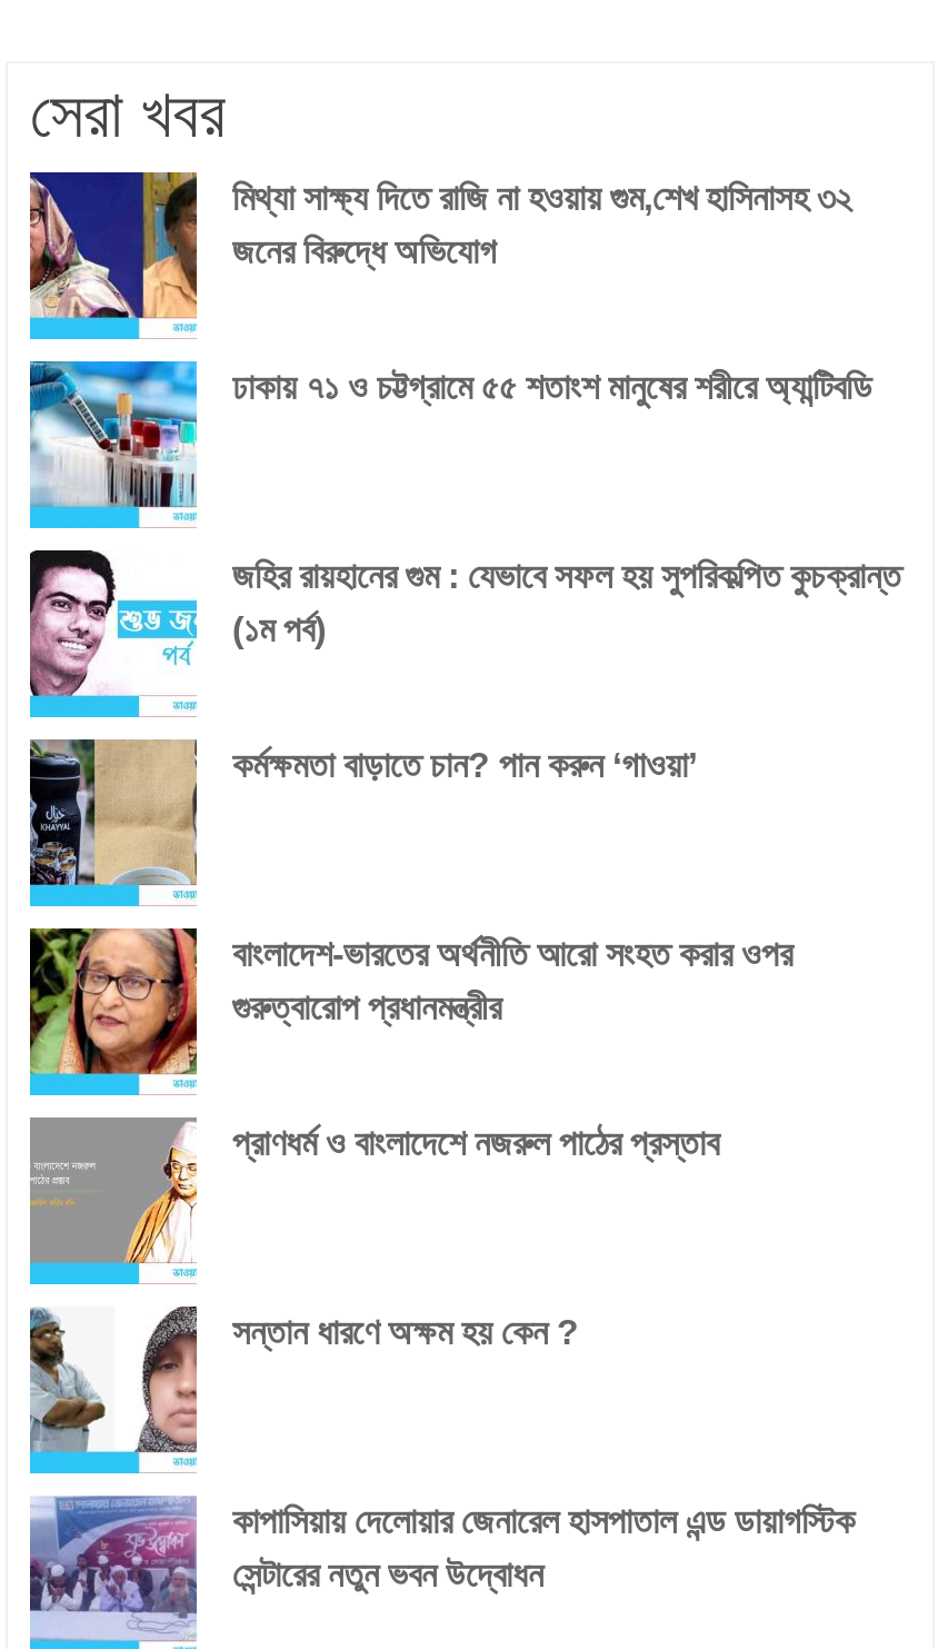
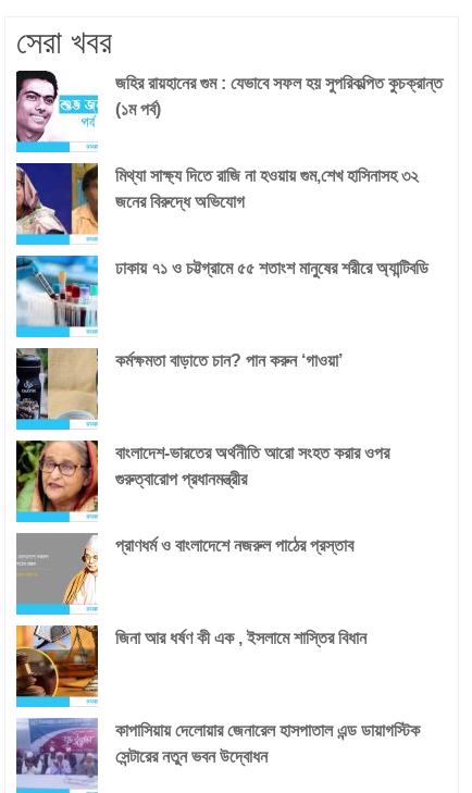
moved [26,170,872,407] -> [14,162,428,278]: [image] | মিথ্যা সাক্ষ্য দিতে রাজি না হওয়ায় গুম,শেখ হাসিনাসহ ৩২ | জনের বিরুদ্ধে অভিযোগ | ঢাকায় ৭১ ও চট্টগ্রামে ৫৫ শতাংশ মানুষের শরীরে অ্যান্টিবডি
moved [26,357,201,526] -> [14,253,100,336]: [image]
moved [30,550,901,697] -> [15,70,443,144]: [image] | জহির রায়হানের গুম : যেভাবে সফল হয় সুপরিকল্পিত কুচক্রান্ত | (১ম পর্ব)
[28,1304,579,1453] [image] | সন্তান ধারণে অক্ষম হয় কেন ? -> [15,624,367,698] [image] | জিনা আর ধর্ষণ কী এক , ইসলামে শাস্তির বিধান

